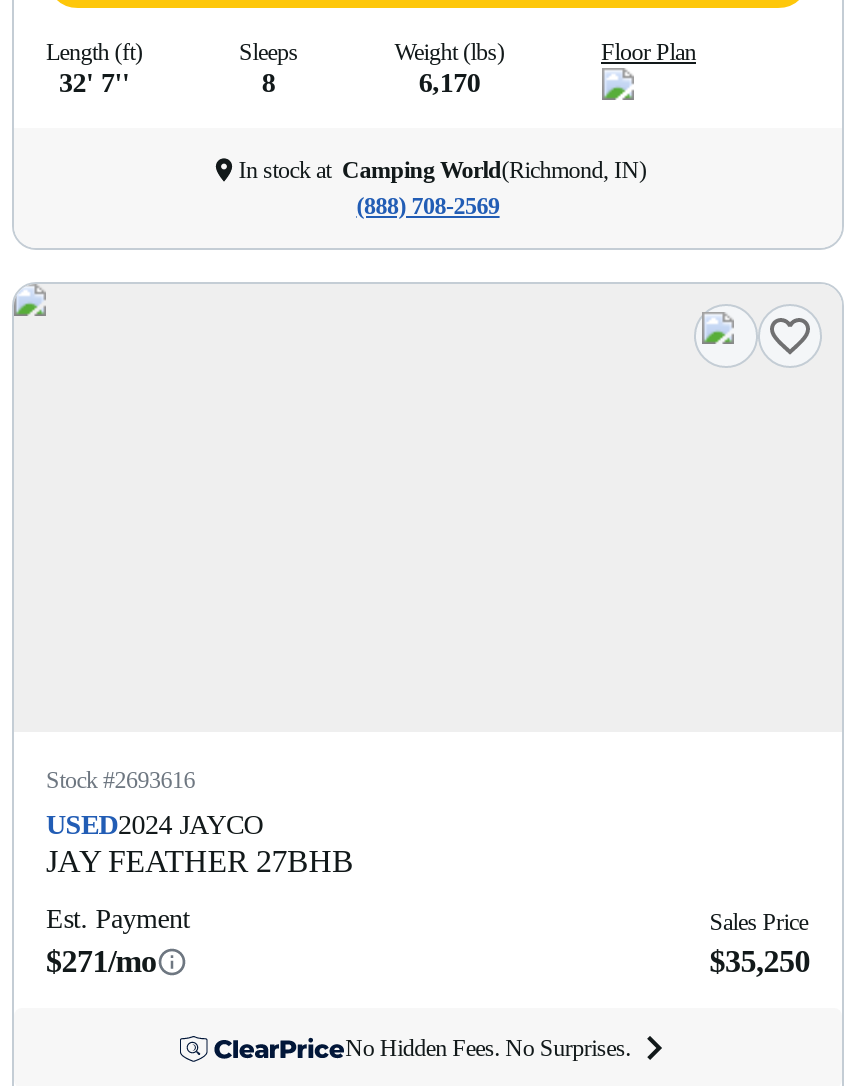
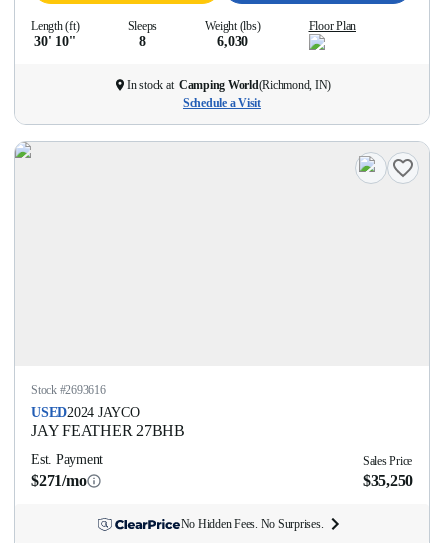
[59,68,130,98] 32' 7'' -> [34,34,76,49] 30' 10''
[419,68,480,98] 6,170 -> [217,34,248,49] 6,030
[356,192,499,220] (888) 708-2569 -> [183,96,261,110] Schedule a Visit

